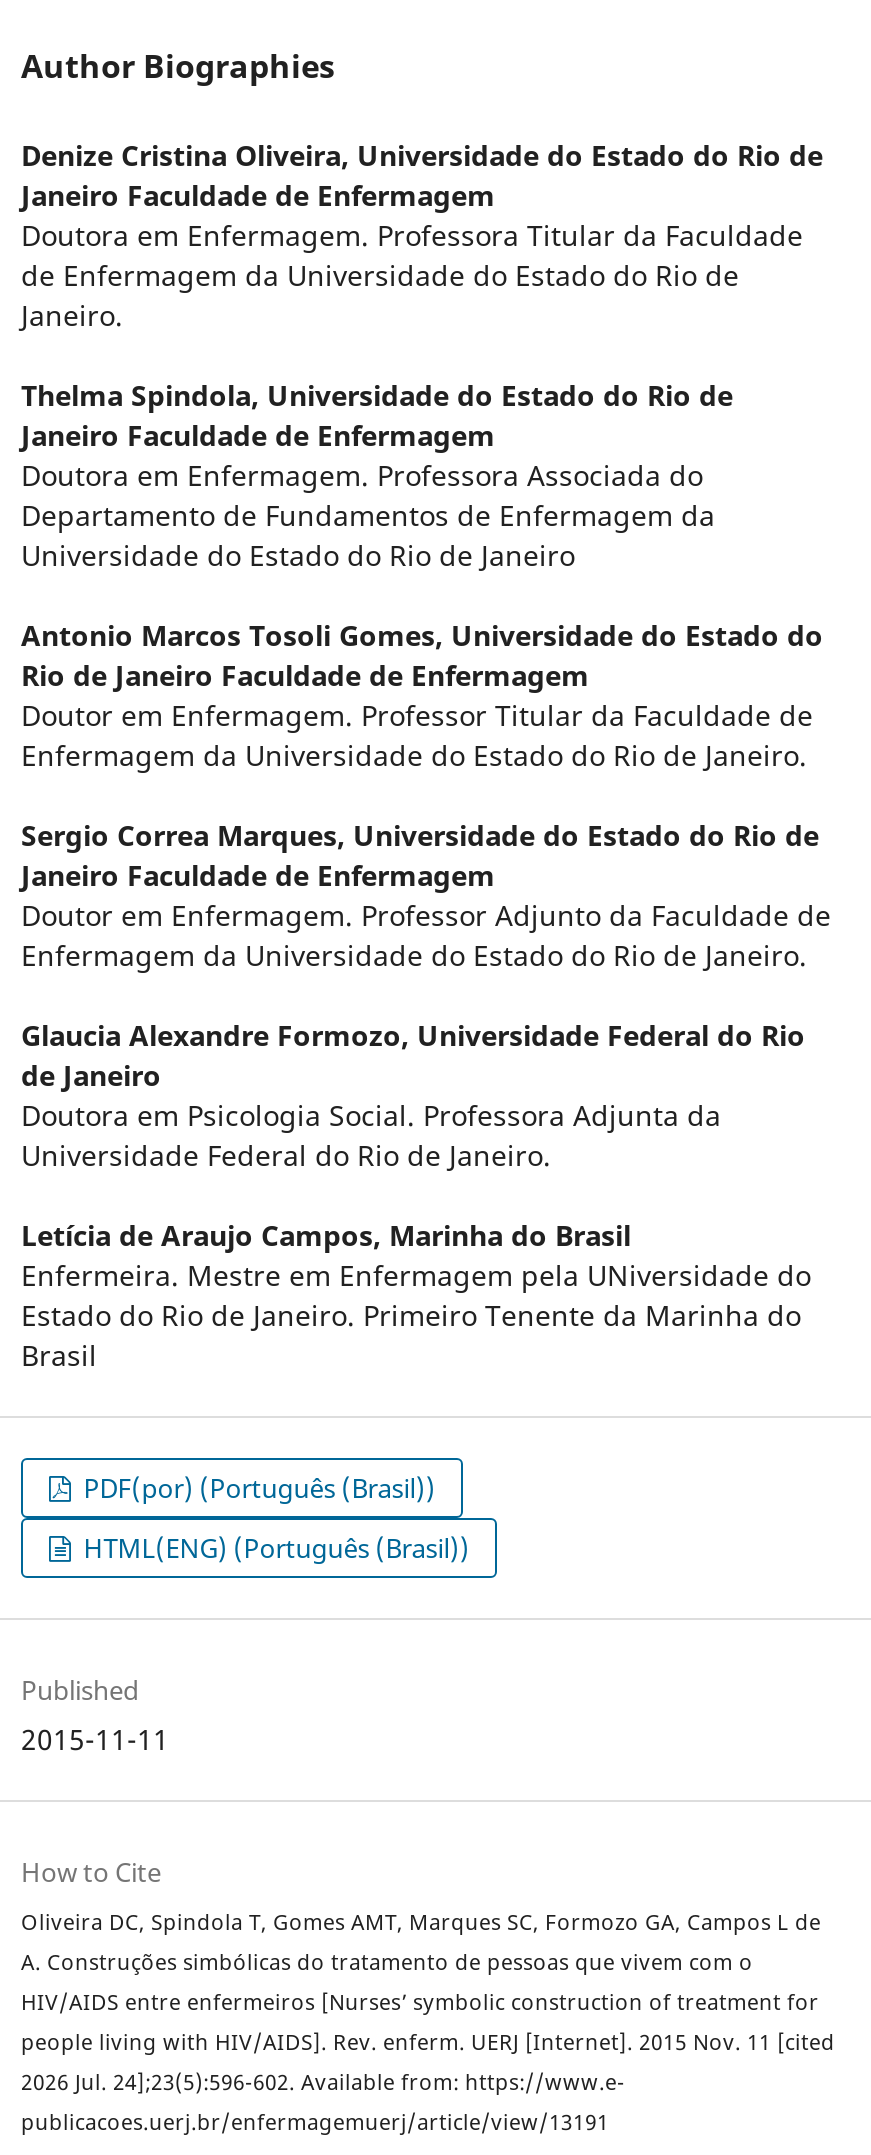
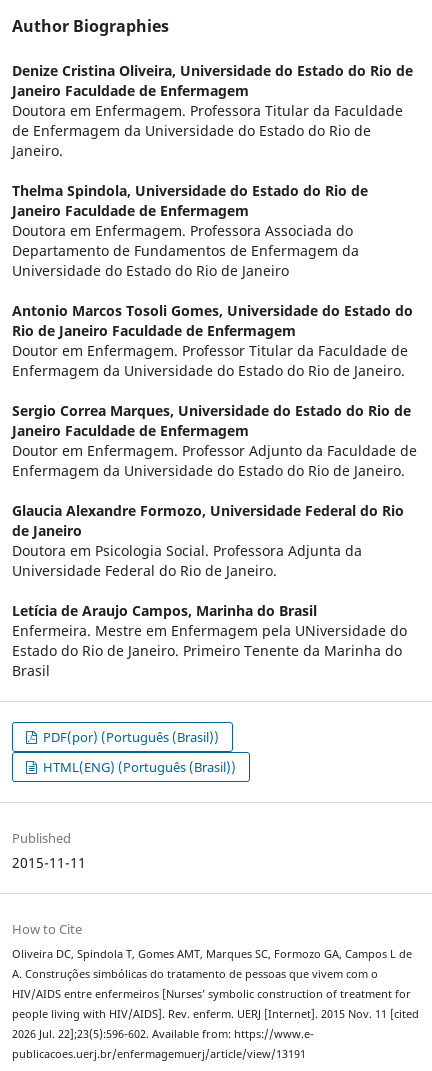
[21,2069,625,2097] 2026 Jul. 24];23(5):596-602. Available from: https://www.e- -> [12,1027,314,1041] 2026 Jul. 22];23(5):596-602. Available from: https://www.e-

